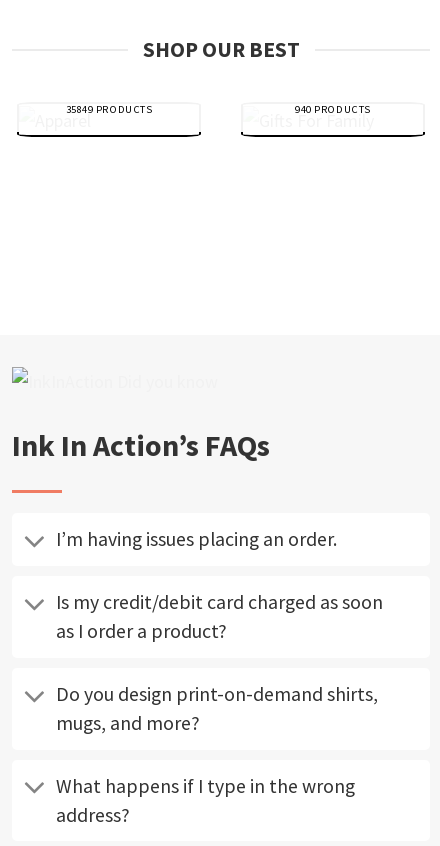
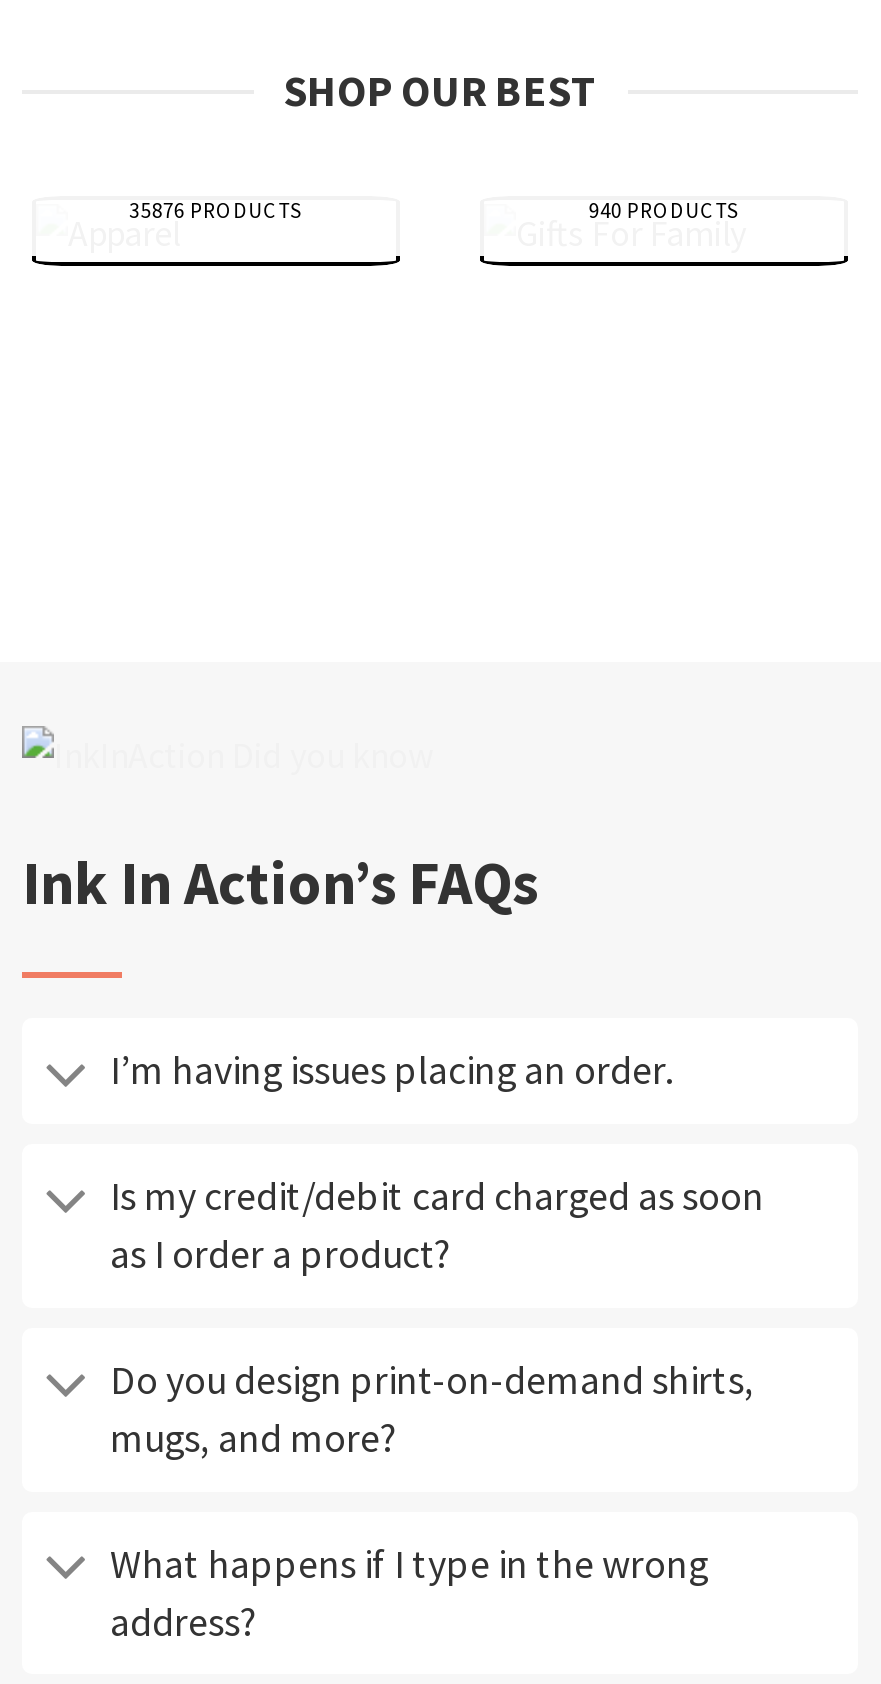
[66,102,152,116] 35849 PRODUCTS -> [130,196,302,224] 35876 PRODUCTS

